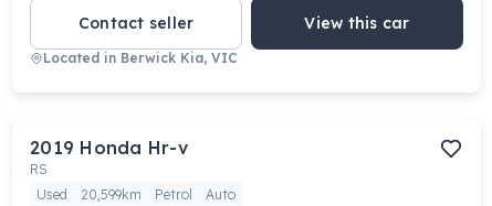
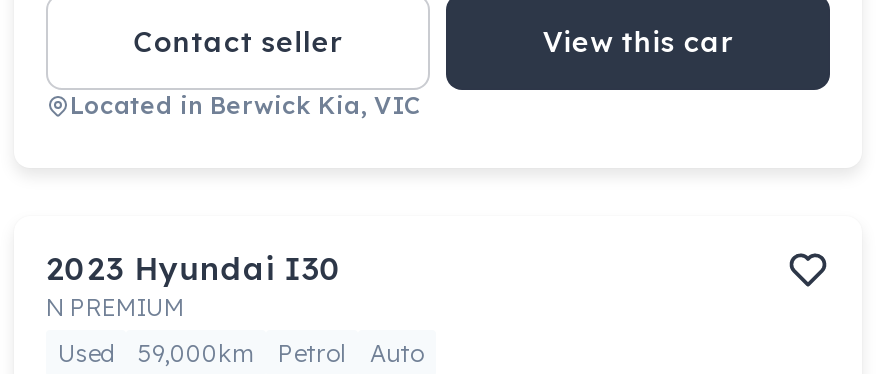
[30,137,188,177] 2019 Honda Hr-v | RS -> [46,248,342,322] 2023 Hyundai I30 | N PREMIUM
[36,186,235,203] Used 20,599km Petrol Auto -> [58,338,424,368] Used 59,000km Petrol Auto

